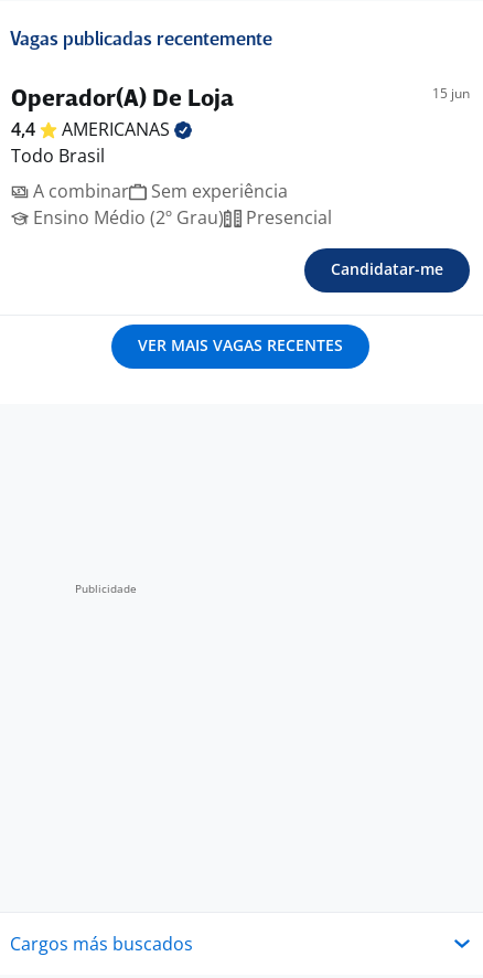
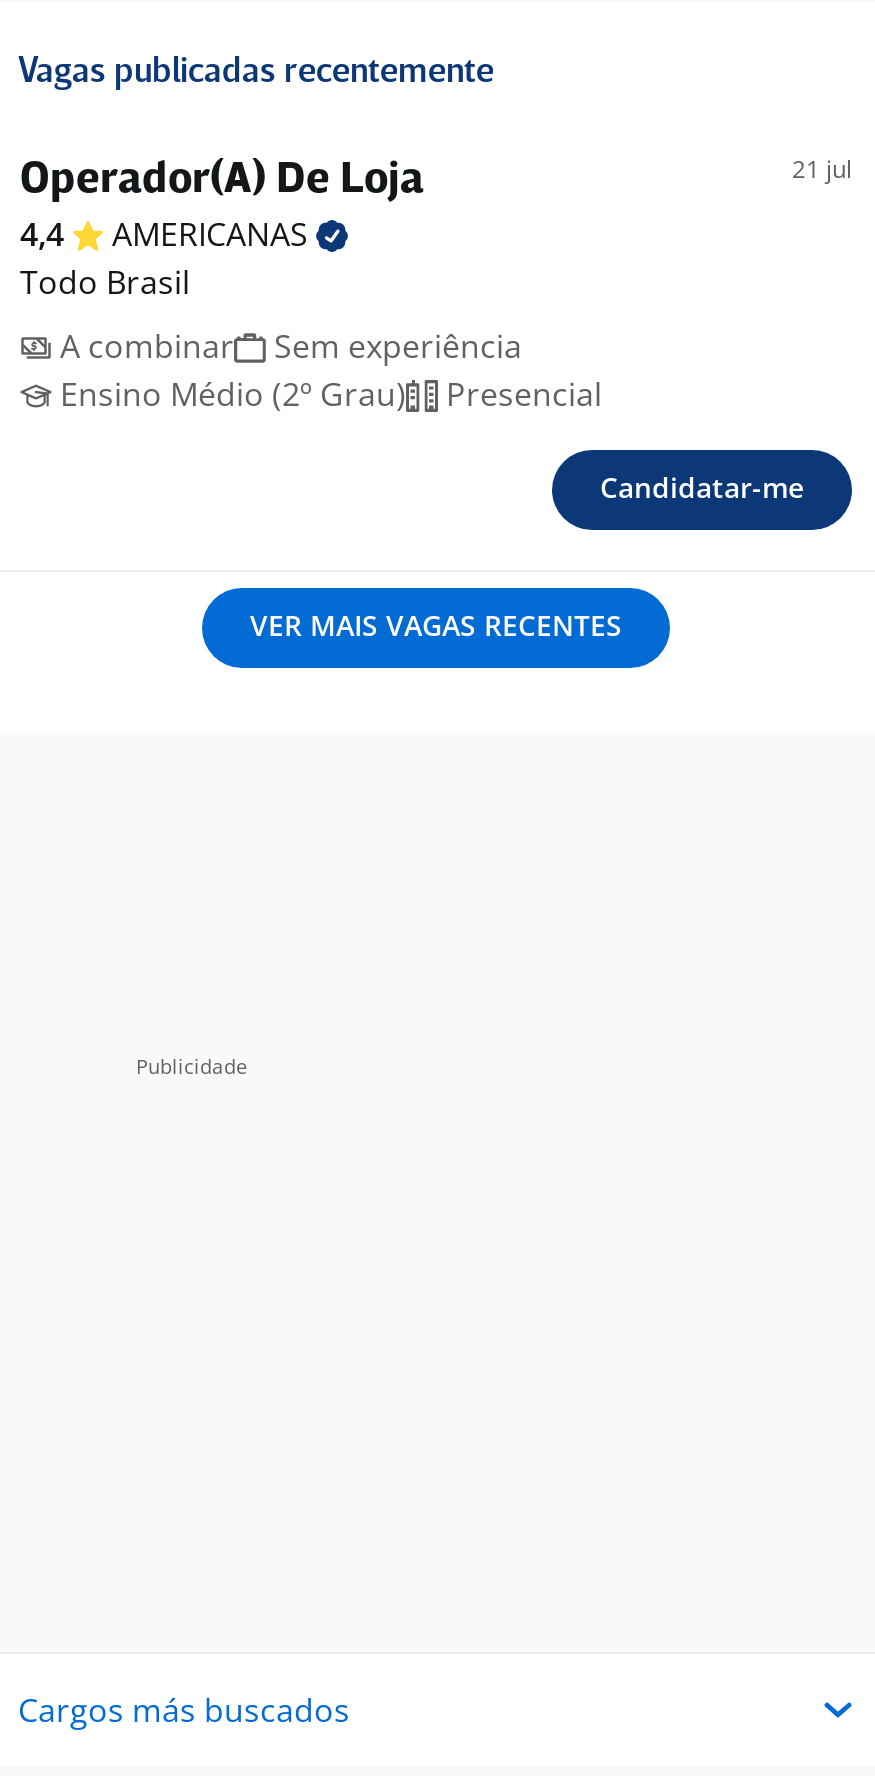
[432,84,470,103] 15 jun -> [792,152,852,186] 21 jul

